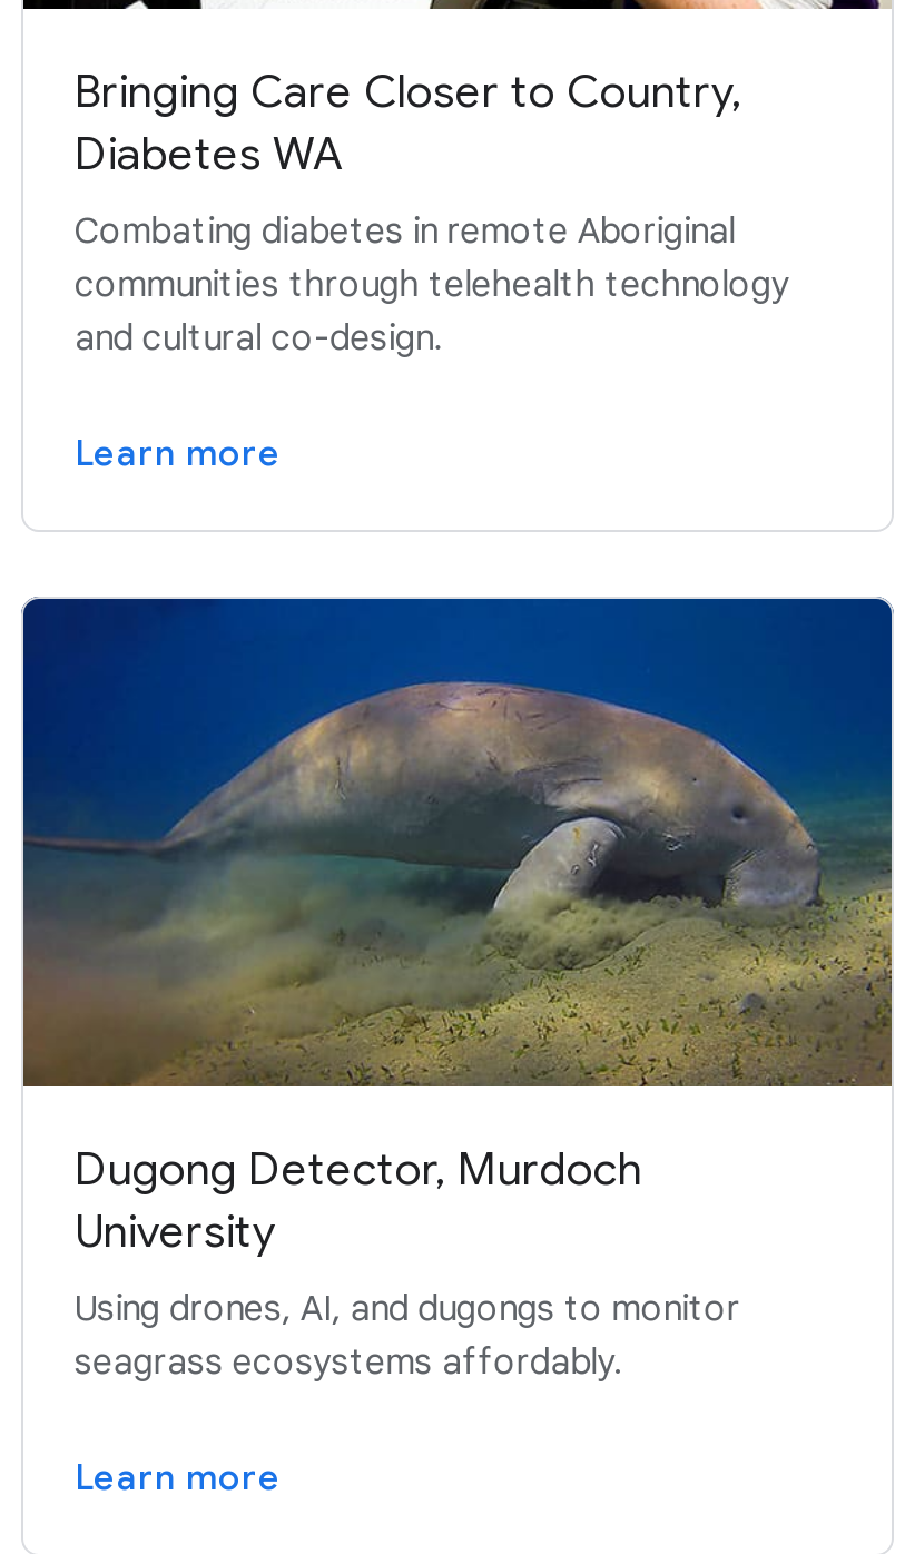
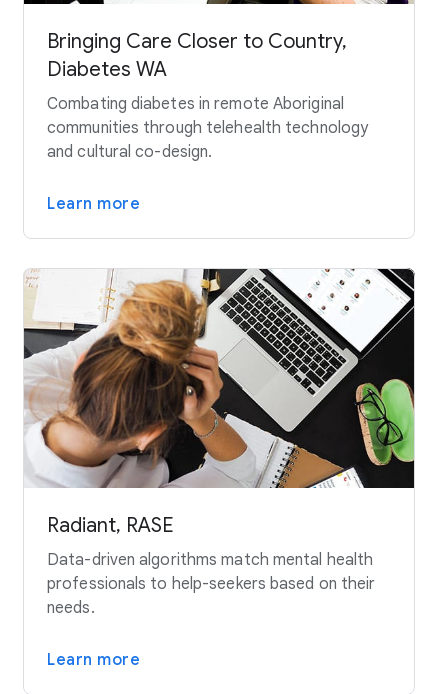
[21,597,894,1260] [image] | Dugong Detector, Murdoch | University -> [23,268,415,538] [image] | Radiant, RASE
[75,1287,740,1385] Using drones, AI, and dugongs to monitor | seagrass ecosystems affordably. -> [47,550,375,618] Data-driven algorithms match mental health | professionals to help-seekers based on their | needs.

